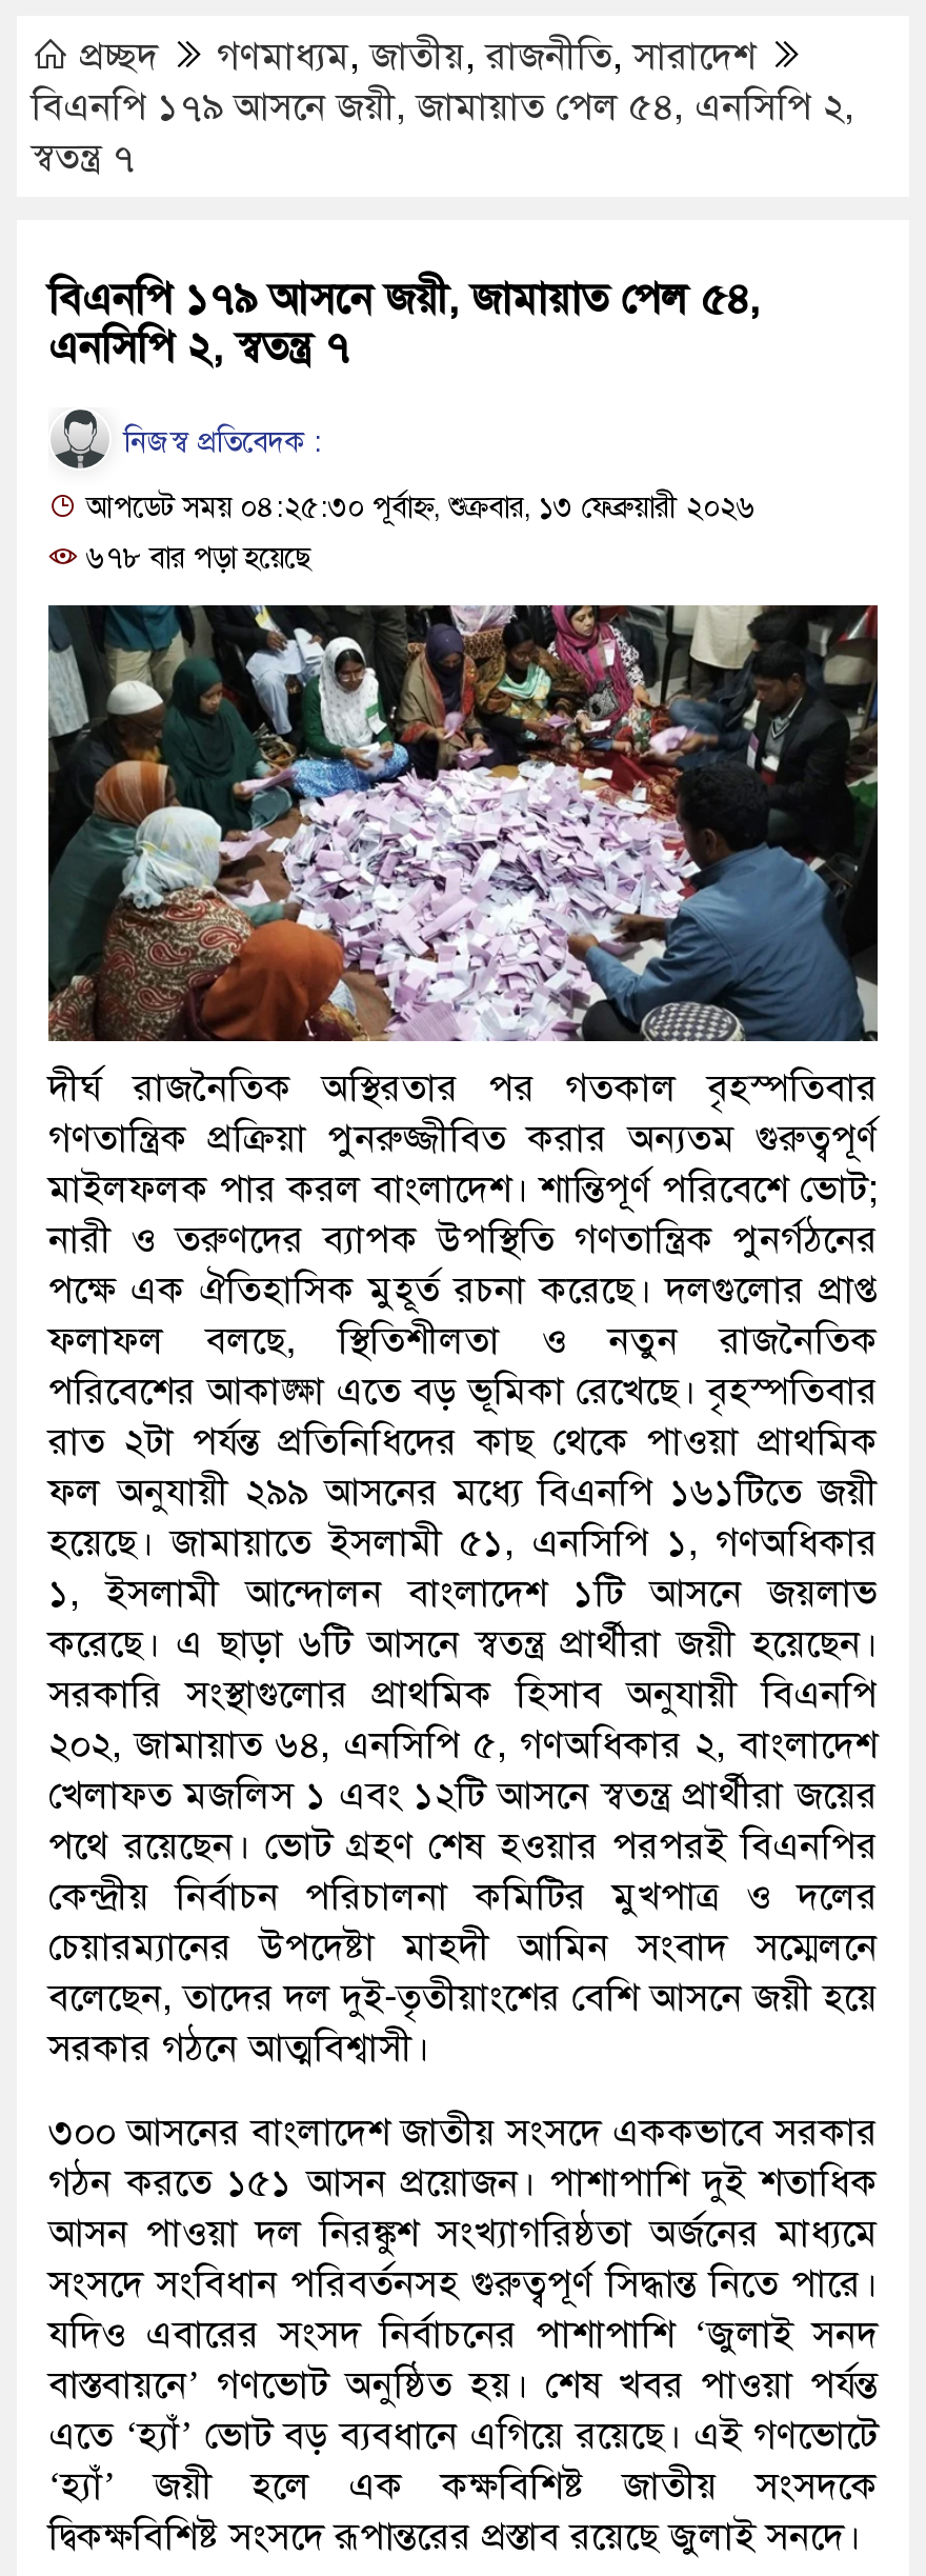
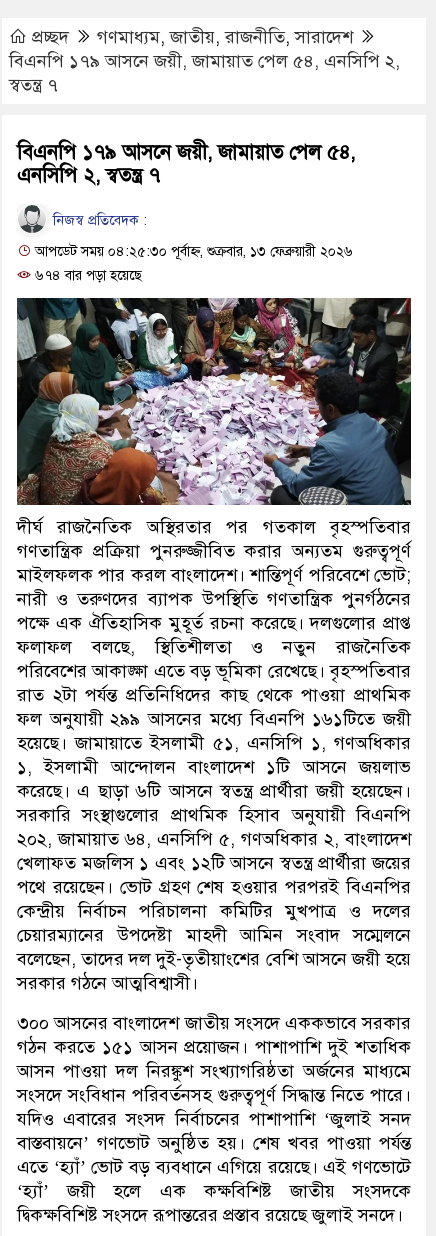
[78,540,311,576] ৬৭৮ বার পড়া হয়েছে -> [31,267,142,284] ৬৭৪ বার পড়া হয়েছে

